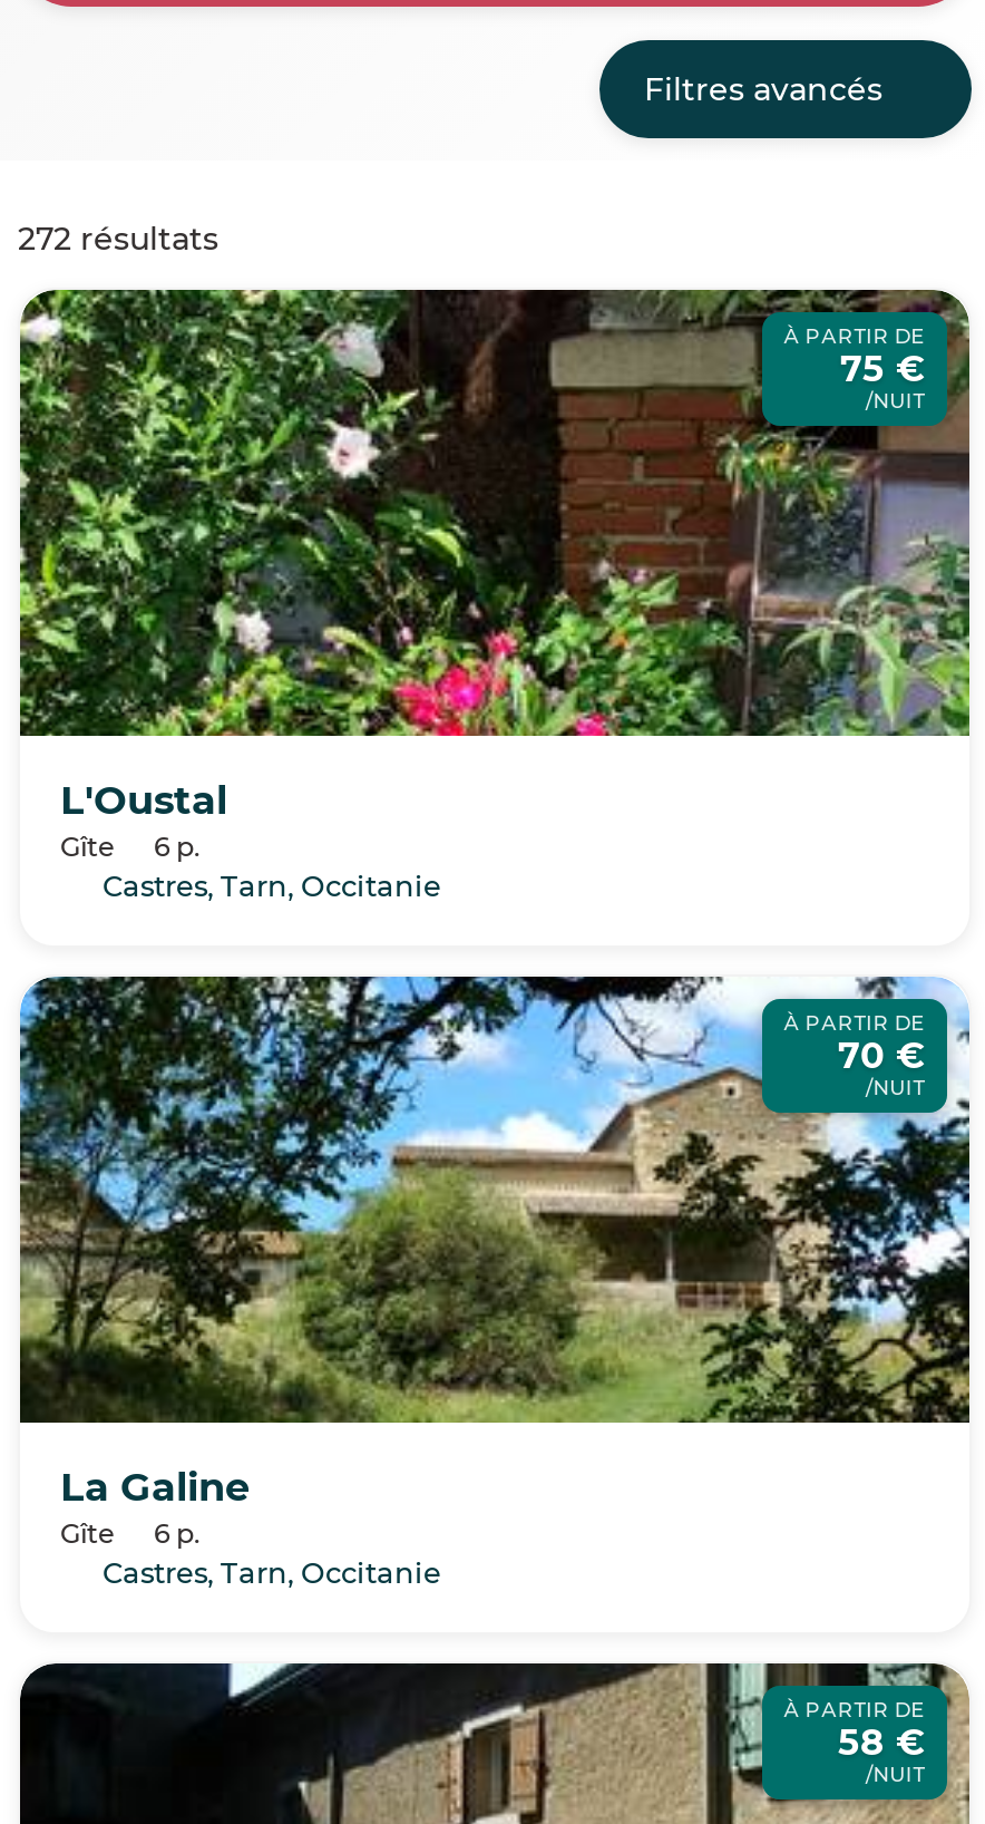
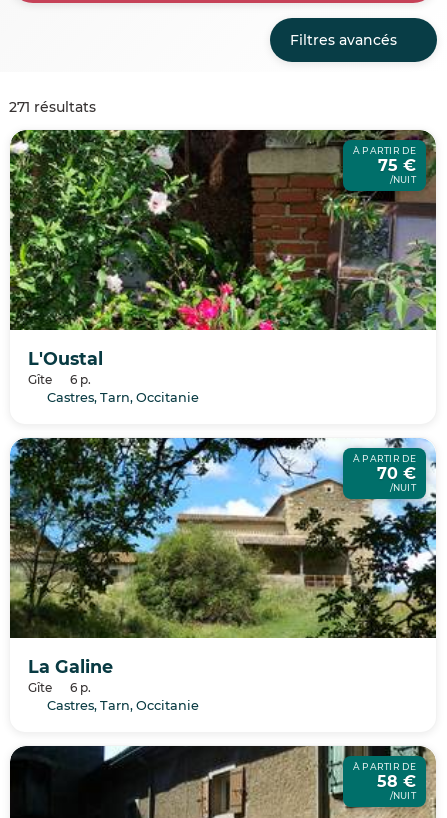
[18,219,218,259] 272 résultats -> [9,98,96,116] 271 résultats

